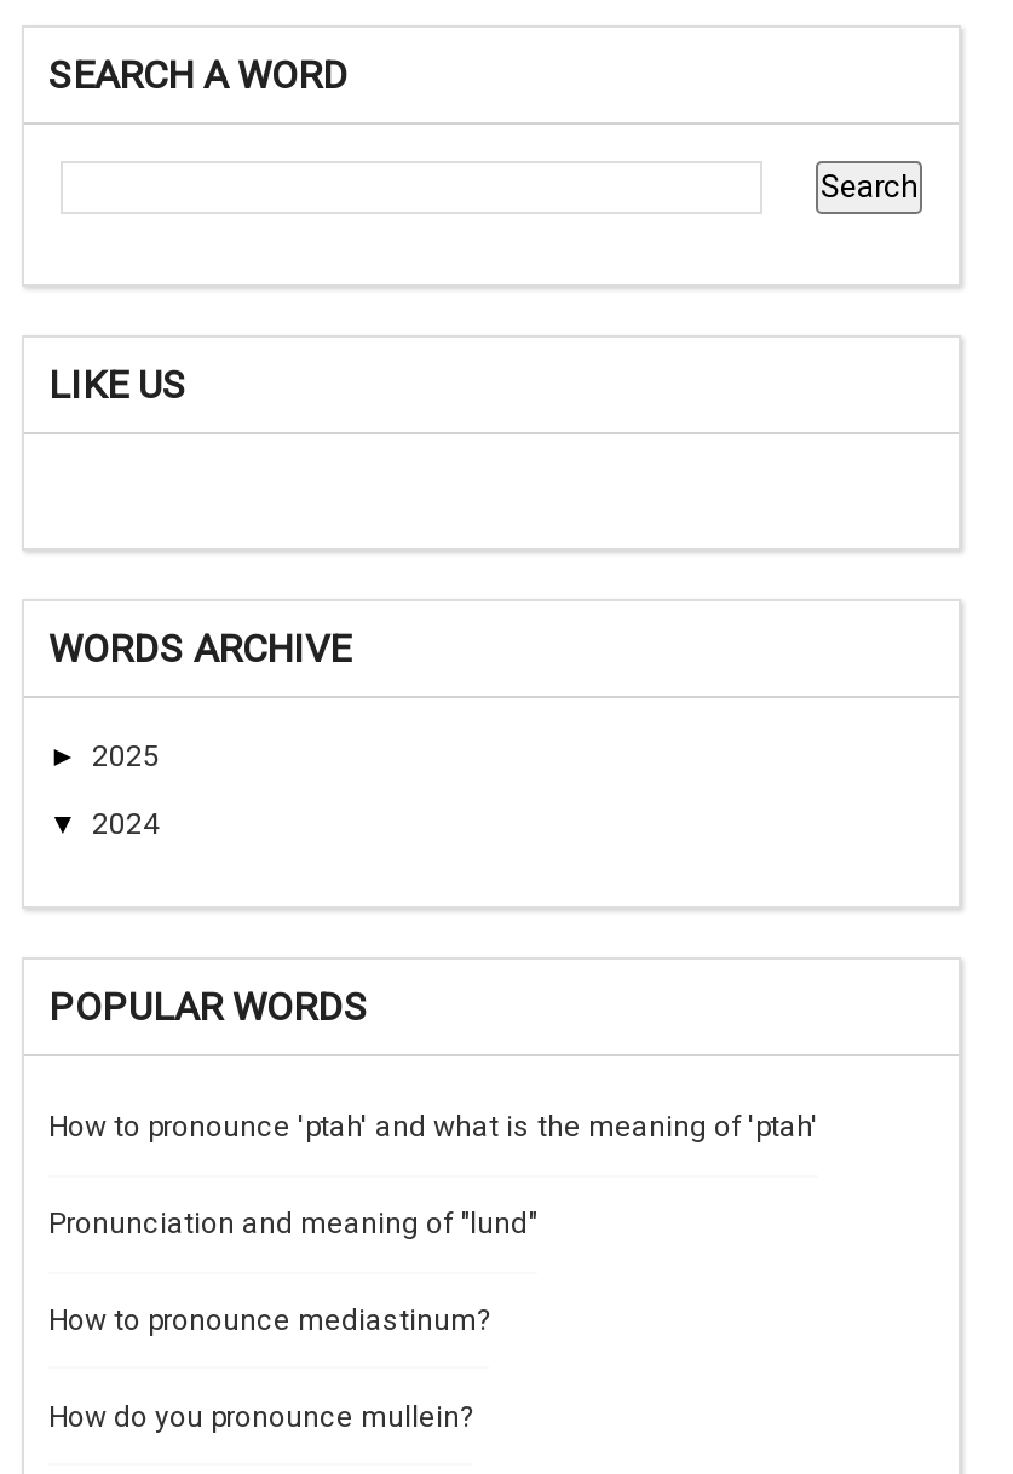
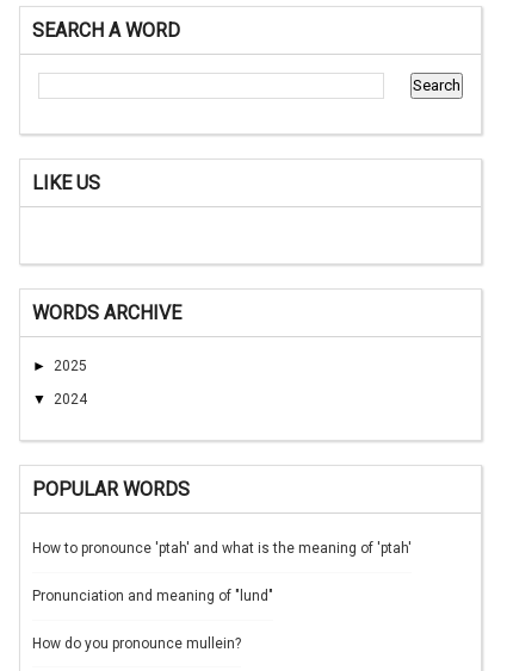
[48,1303,489,1337] How to pronounce mediastinum? -> none

